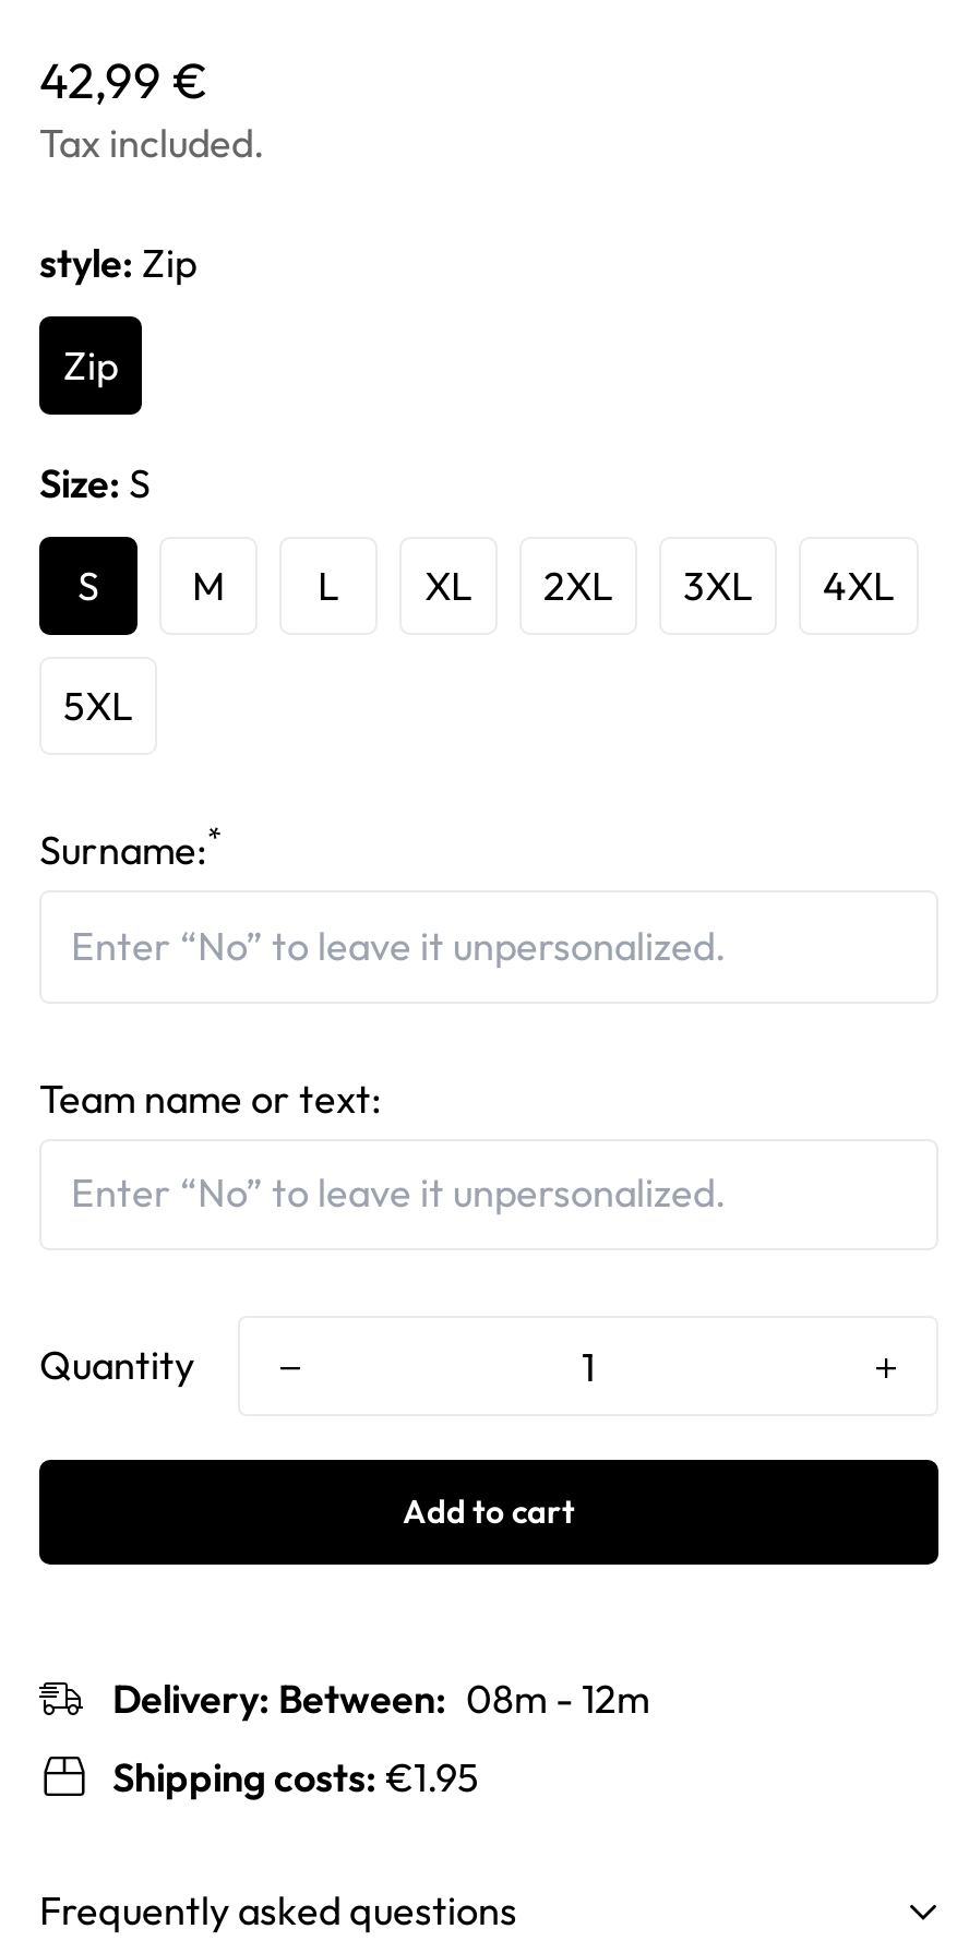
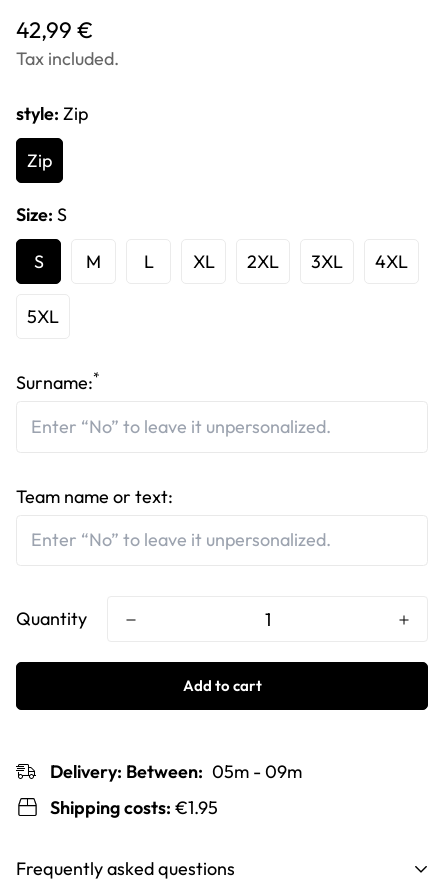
[112,1673,649,1723] Delivery: Between: 08m - 12m -> [49,760,301,783] Delivery: Between: 05m - 09m

